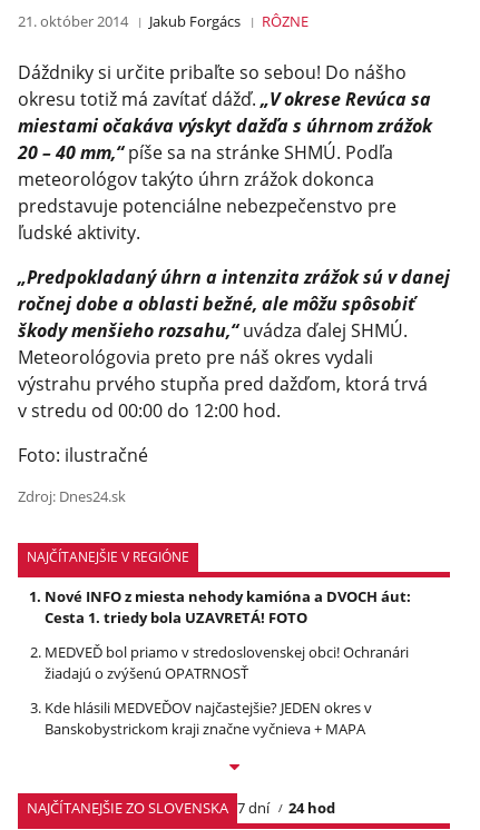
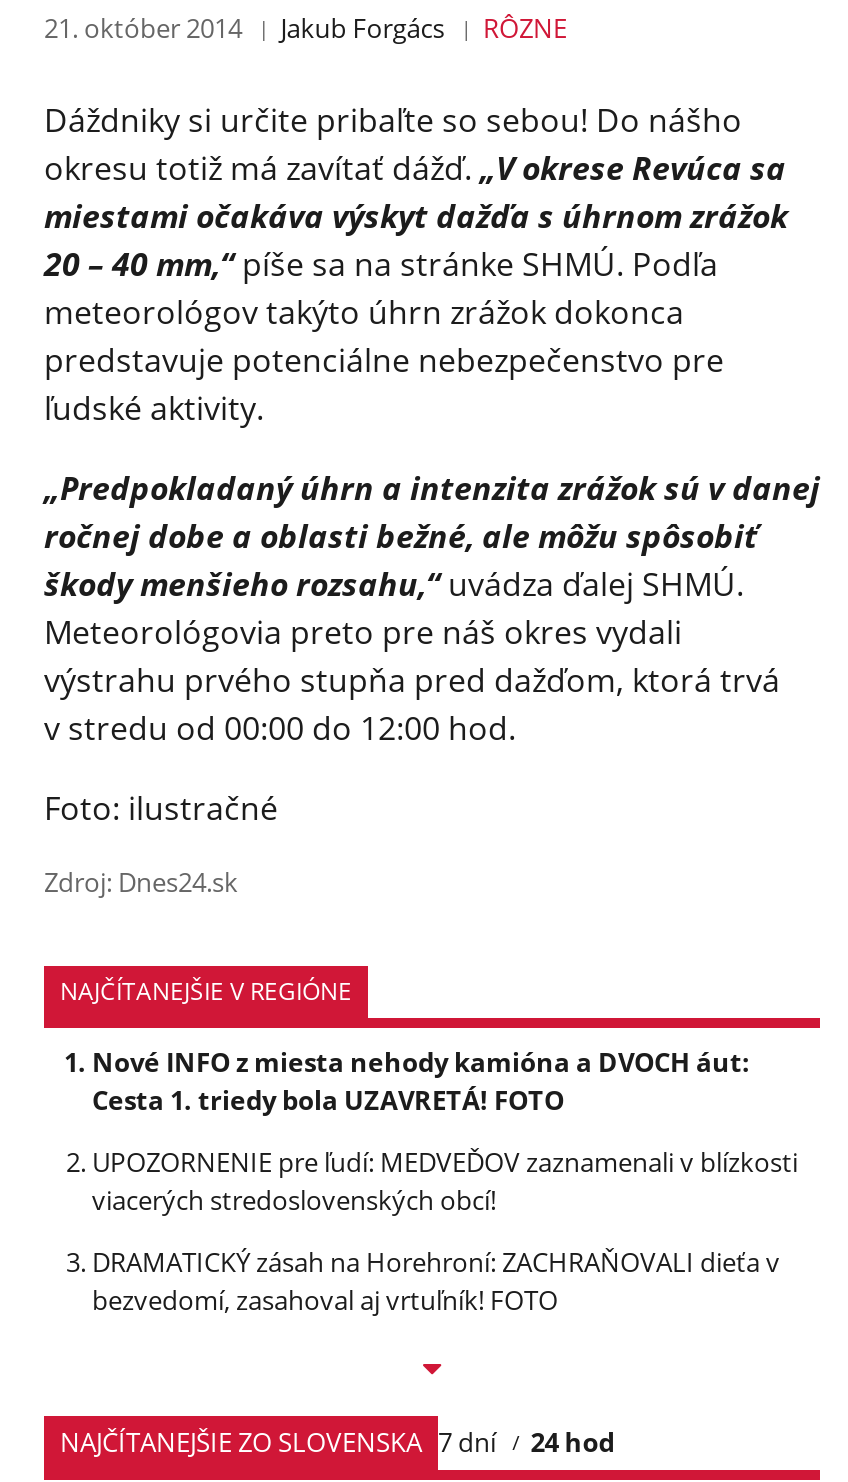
[45,642,409,683] MEDVEĎ bol priamo v stredoslovenskej obci! Ochranári | žiadajú o zvýšenú OPATRNOSŤ -> [92,1143,798,1217] UPOZORNENIE pre ľudí: MEDVEĎOV zaznamenali v blízkosti | viacerých stredoslovenských obcí!
[45,697,372,738] Kde hlásili MEDVEĎOV najčastejšie? JEDEN okres v | Banskobystrickom kraji značne vyčnieva + MAPA -> [92,1243,780,1317] DRAMATICKÝ zásah na Horehroní: ZACHRAŇOVALI dieťa v | bezvedomí, zasahoval aj vrtuľník! FOTO

